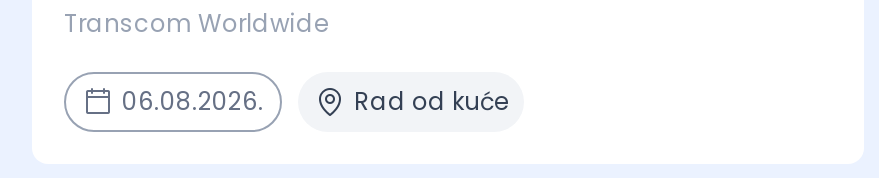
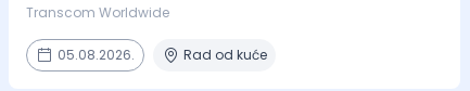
[122,84,264,118] 06.08.2026. -> [58,45,135,64] 05.08.2026.

